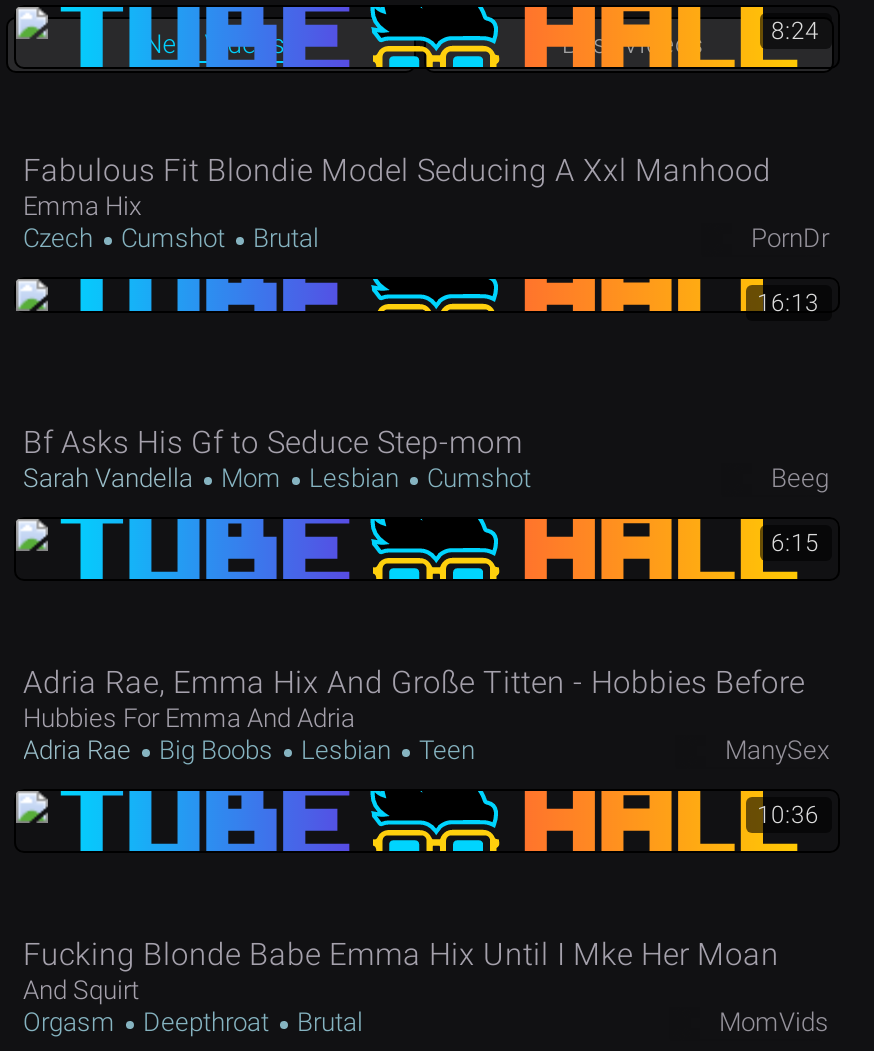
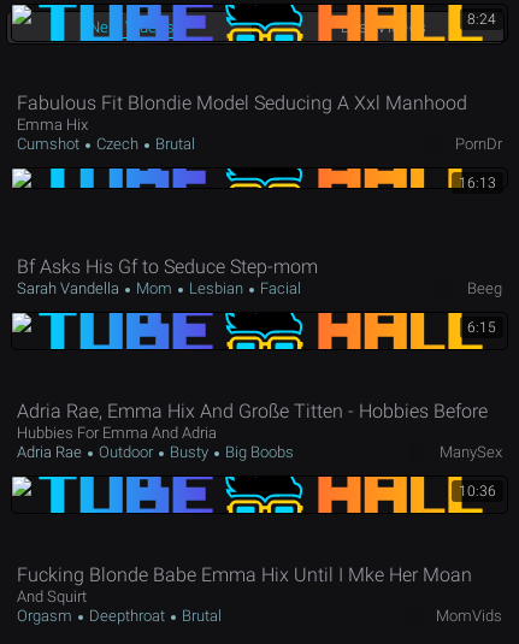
[23,223,319,253] Czech Cumshot Brutal -> [16,135,194,153] Cumshot Czech Brutal
[23,463,531,493] Sarah Vandella Mom Lesbian Cumshot -> [16,279,300,297] Sarah Vandella Mom Lesbian Facial
[23,735,475,765] Adria Rae Big Boobs Lesbian Teen -> [16,443,293,461] Adria Rae Outdoor Busty Big Boobs

